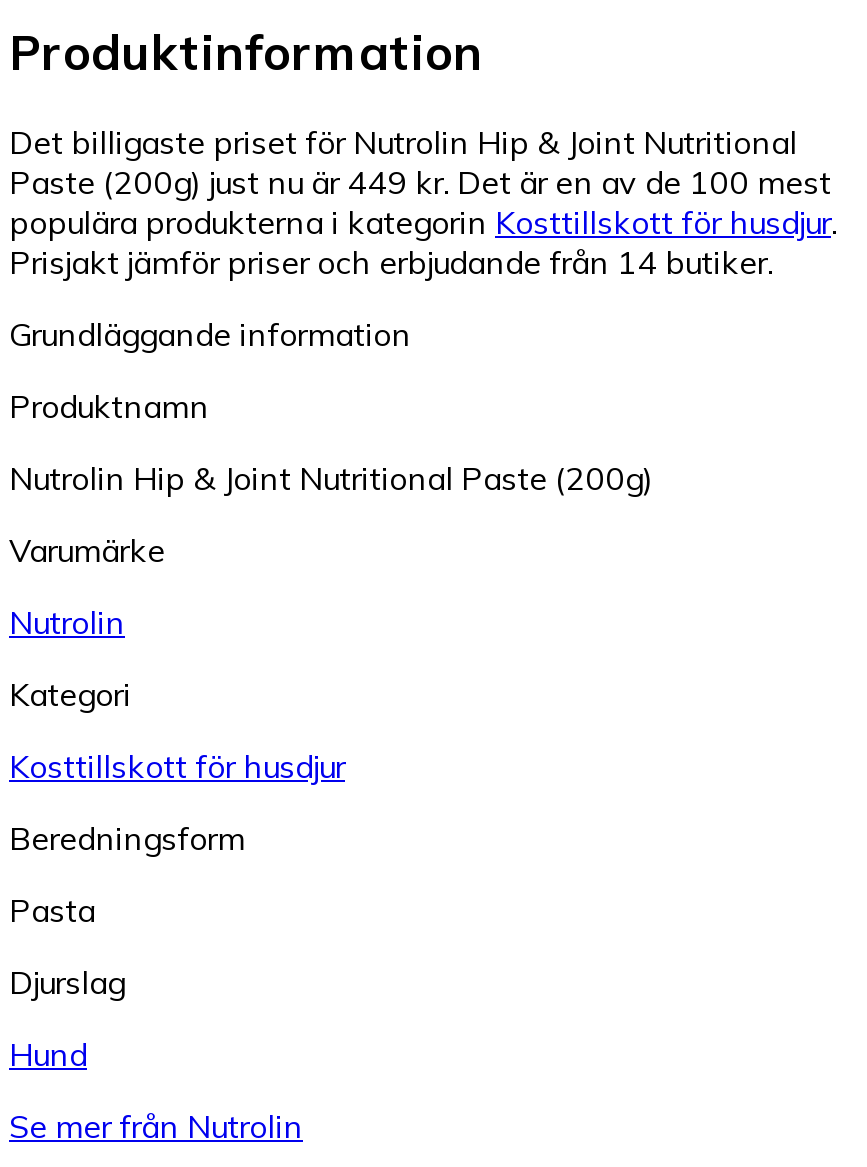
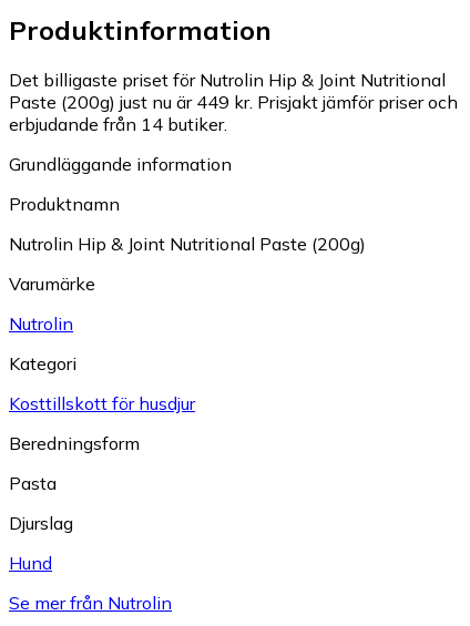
[9,162,837,282] Paste (200g) just nu är 449 kr. Det är en av de 100 mest | populära produkterna i kategorin Kosttillskott för husdjur. | Prisjakt jämför priser och erbjudande från 14 butiker. -> [9,91,458,135] Paste (200g) just nu är 449 kr. Prisjakt jämför priser och | erbjudande från 14 butiker.

